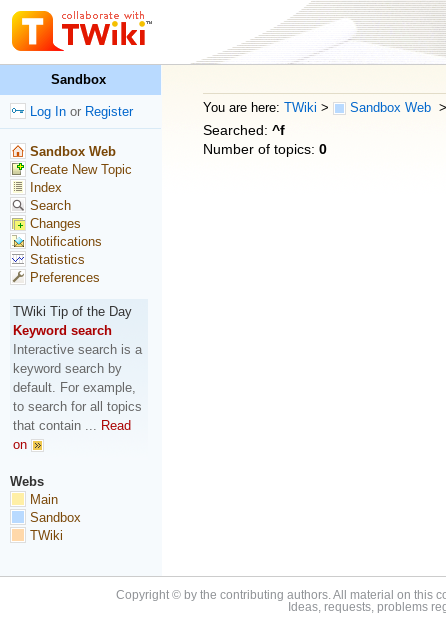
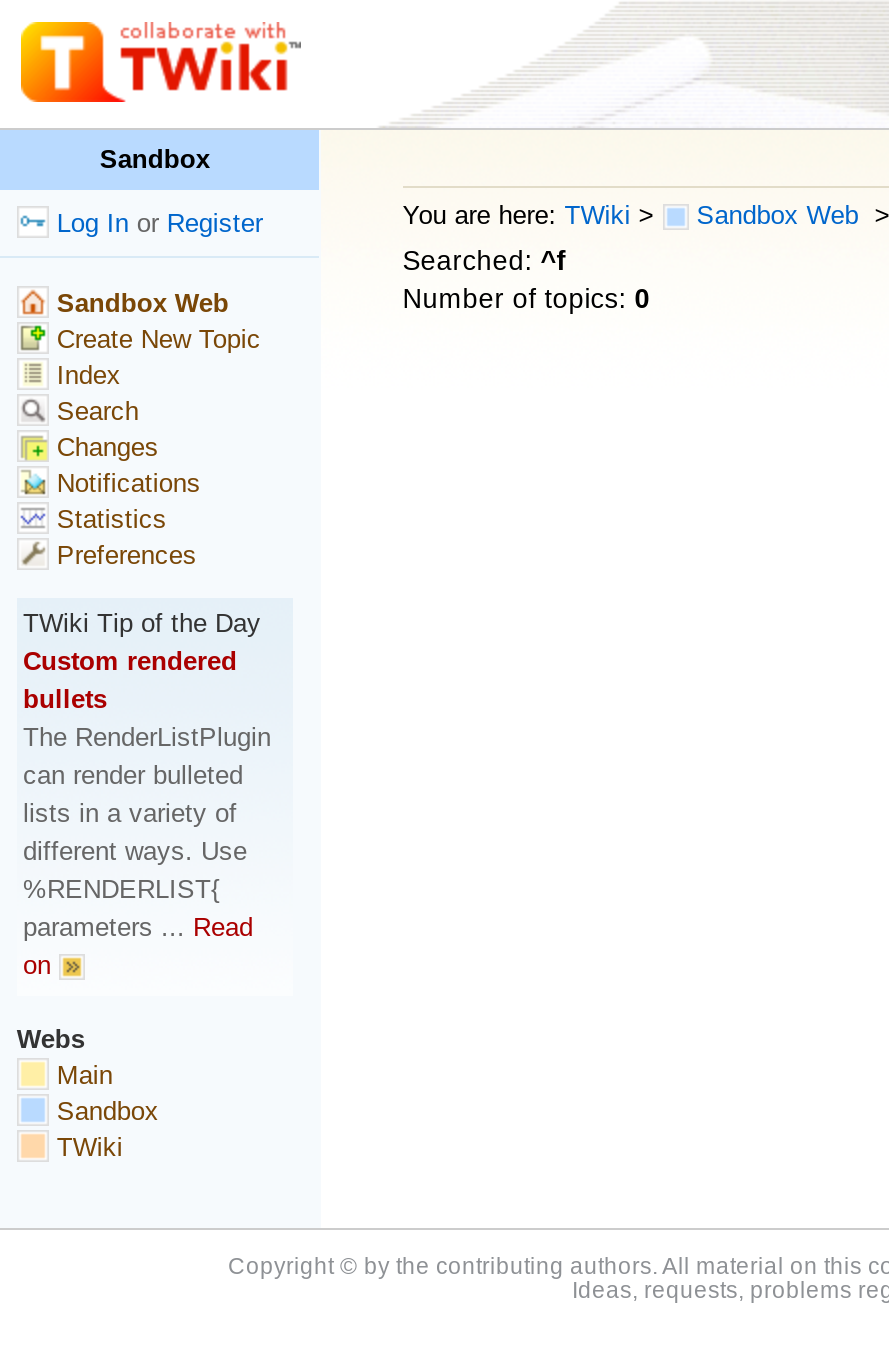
[13,323,142,433] Keyword search | Interactive search is a | keyword search by | default. For example, | to search for all topics | that contain ... Read -> [23,646,271,942] Custom rendered | bullets | The RenderListPlugin | can render bulleted | lists in a variety of | different ways. Use | %RENDERLIST{ | parameters ... Read

